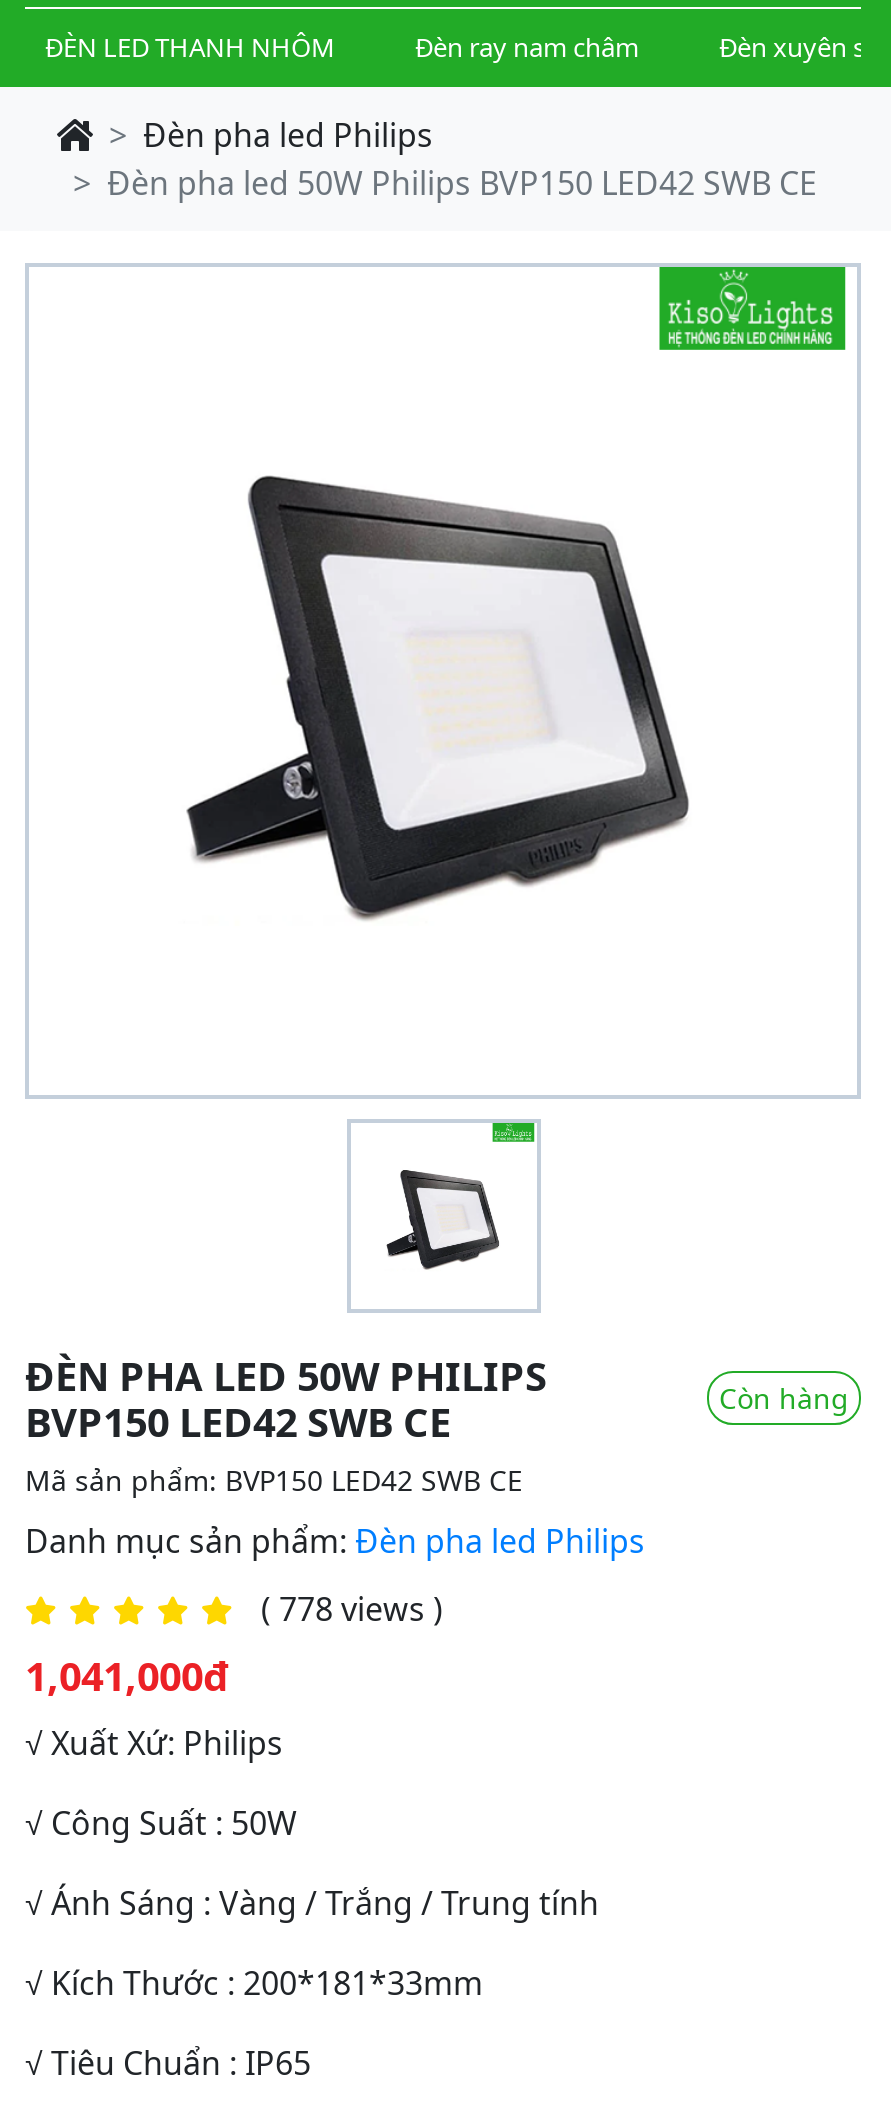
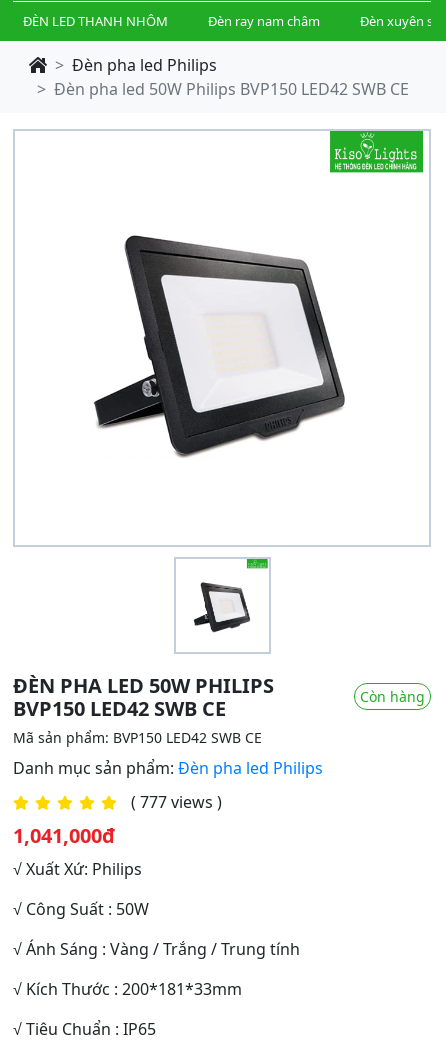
[253,1586,443,1630] ( 778 views ) -> [127,791,222,813] ( 777 views )

